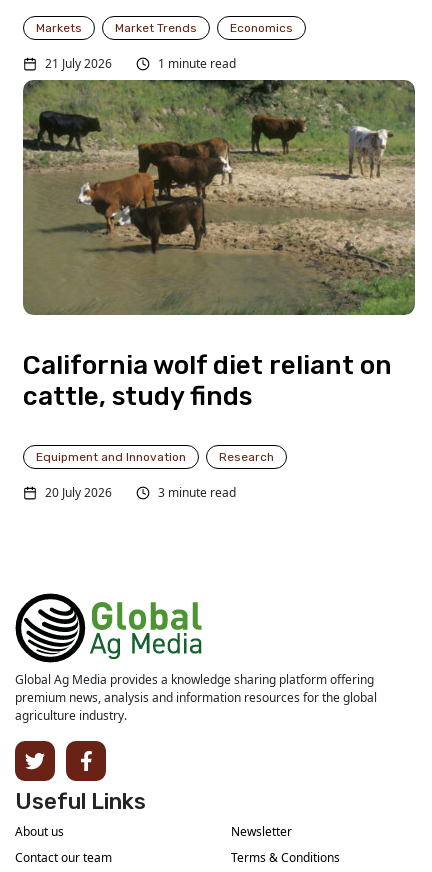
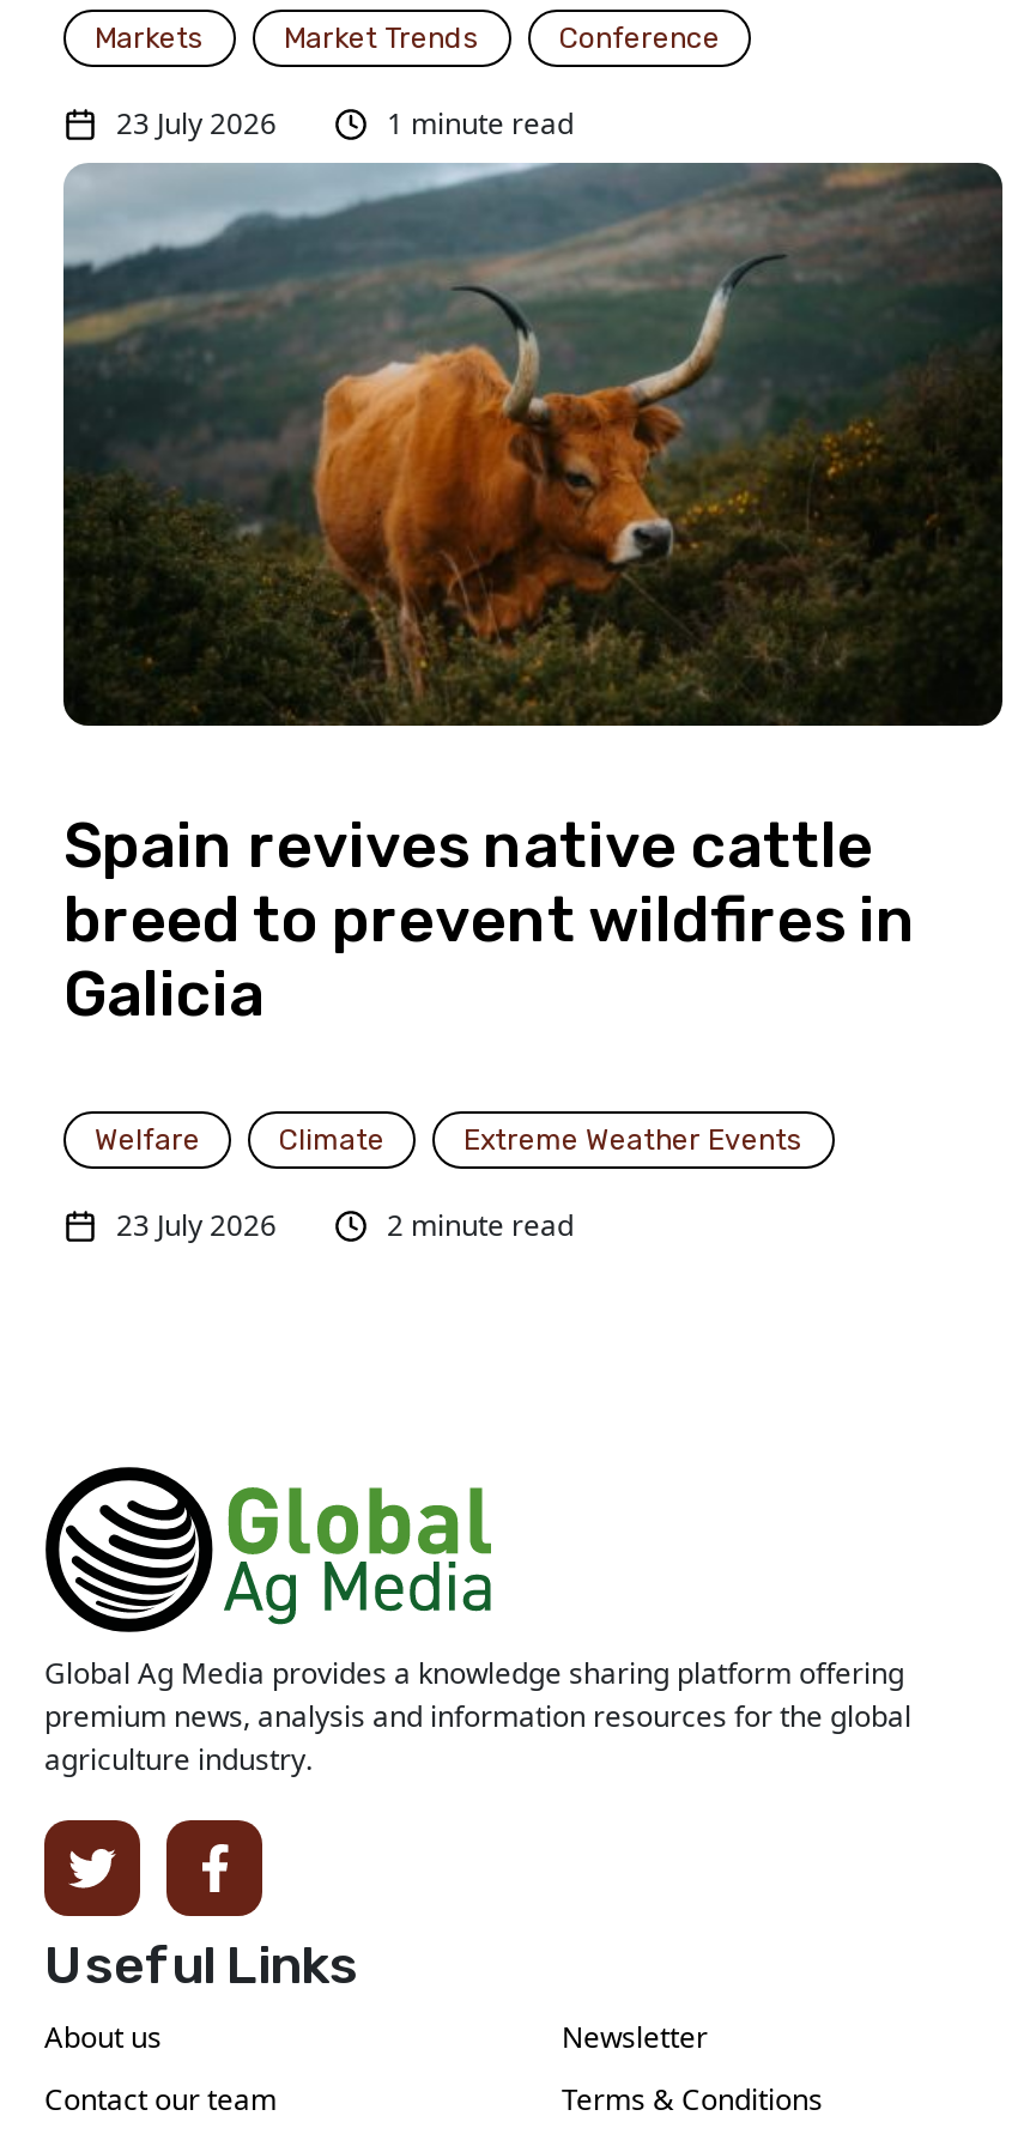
[230,21,293,35] Economics -> [559,21,720,55] Conference
[45,55,112,72] 21 July 2026 -> [116,103,277,143] 23 July 2026
[22,79,416,412] [image] | California wolf diet reliant on | cattle, study finds -> [61,160,1005,1033] [image] | Spain revives native cattle | breed to prevent wildfires in | Galicia
[36,450,274,464] Equipment and Innovation | Research -> [95,1124,804,1157] Welfare | Climate | Extreme Weather Events
[45,484,236,501] 20 July 2026 | 3 minute read -> [116,1205,574,1246] 23 July 2026 | 2 minute read

